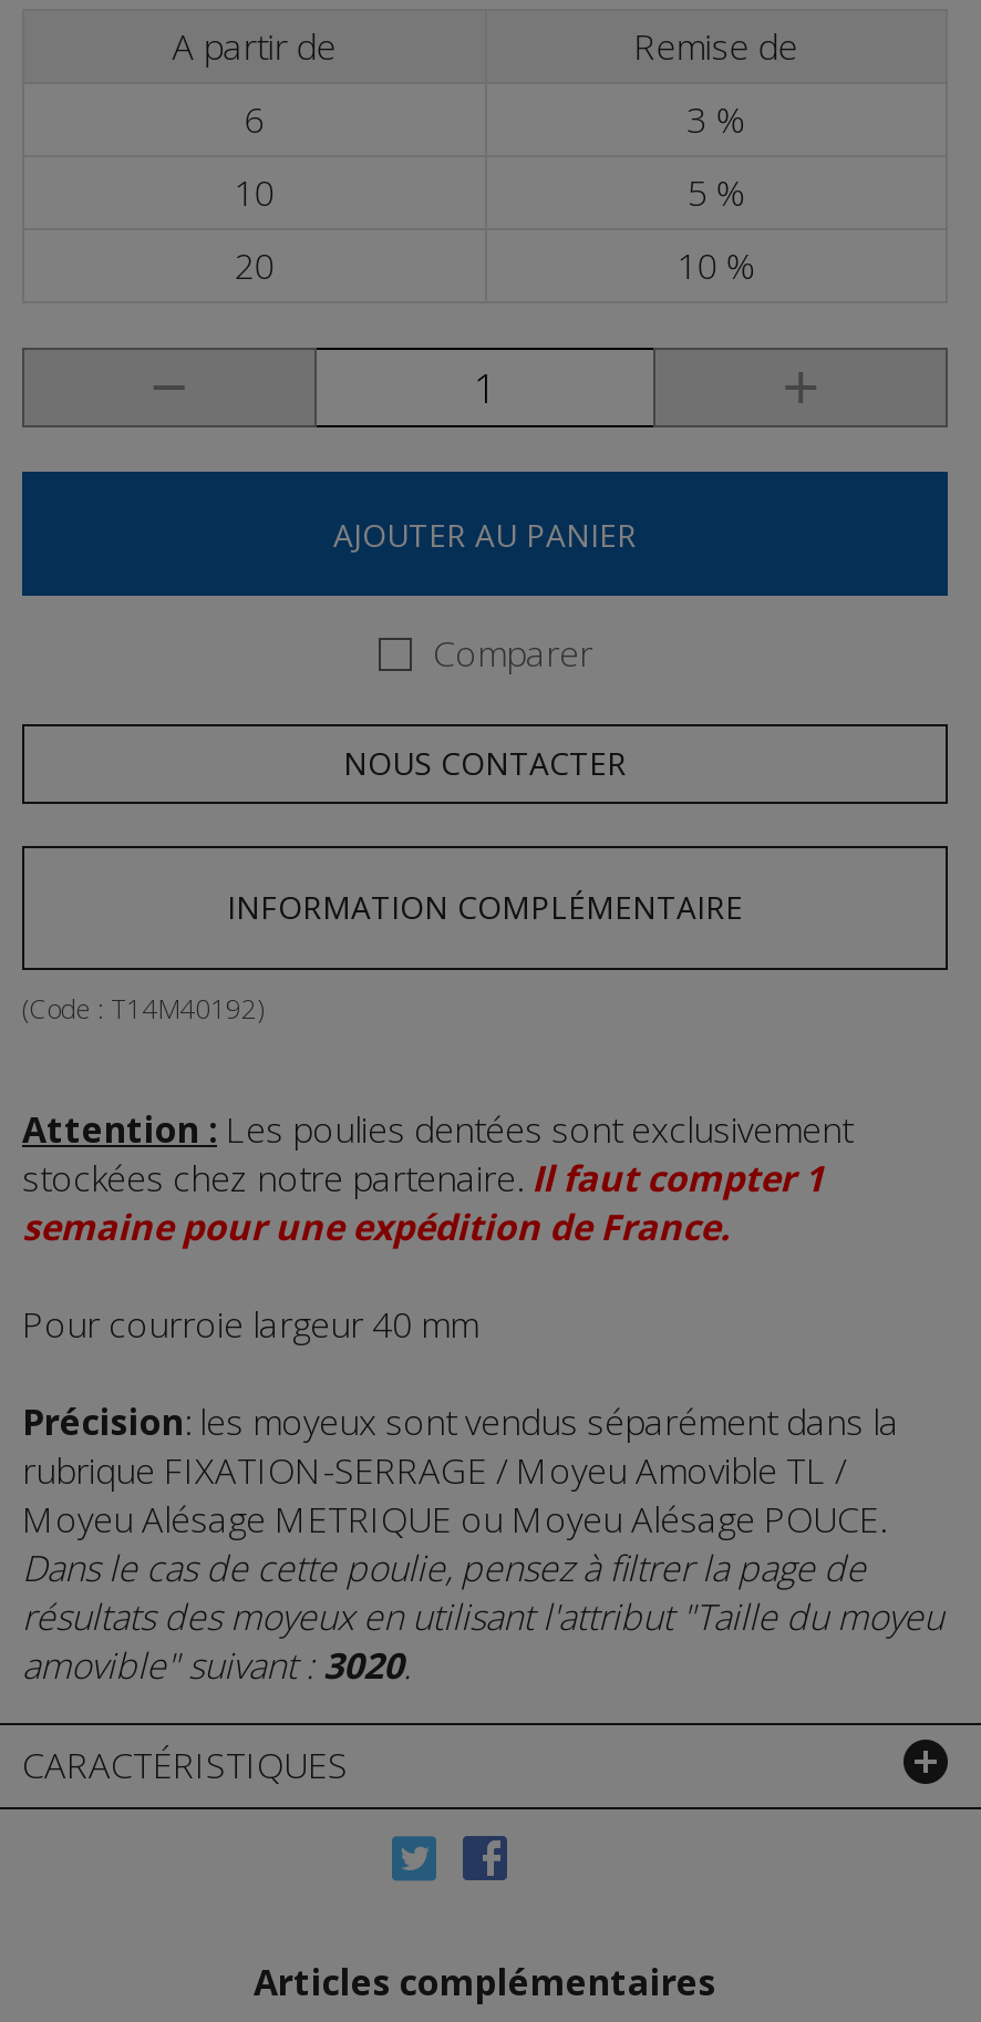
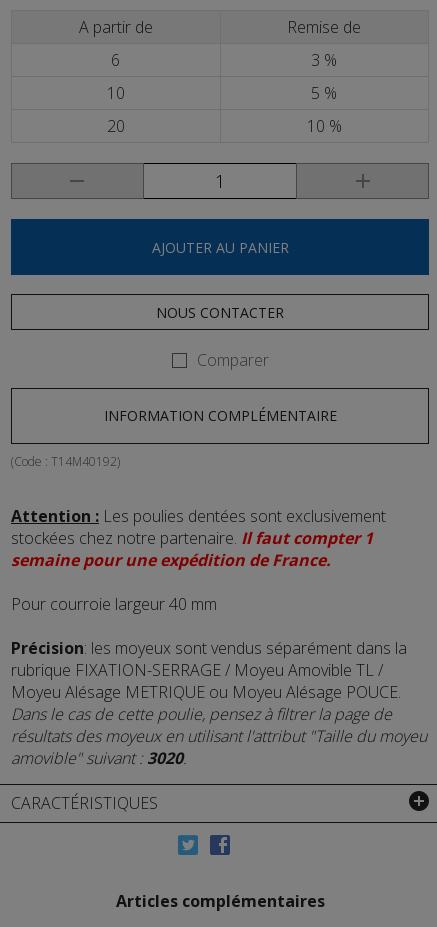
moved [433,629,592,678] -> [196,349,268,371]: Comparer
moved [343,742,627,784] -> [156,302,284,321]: NOUS CONTACTER

